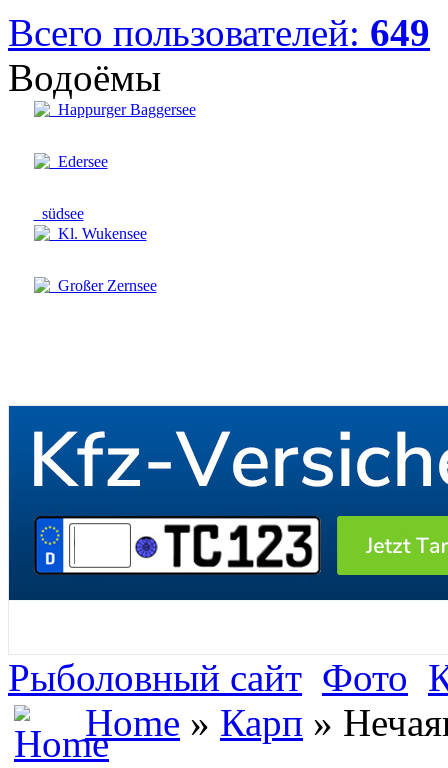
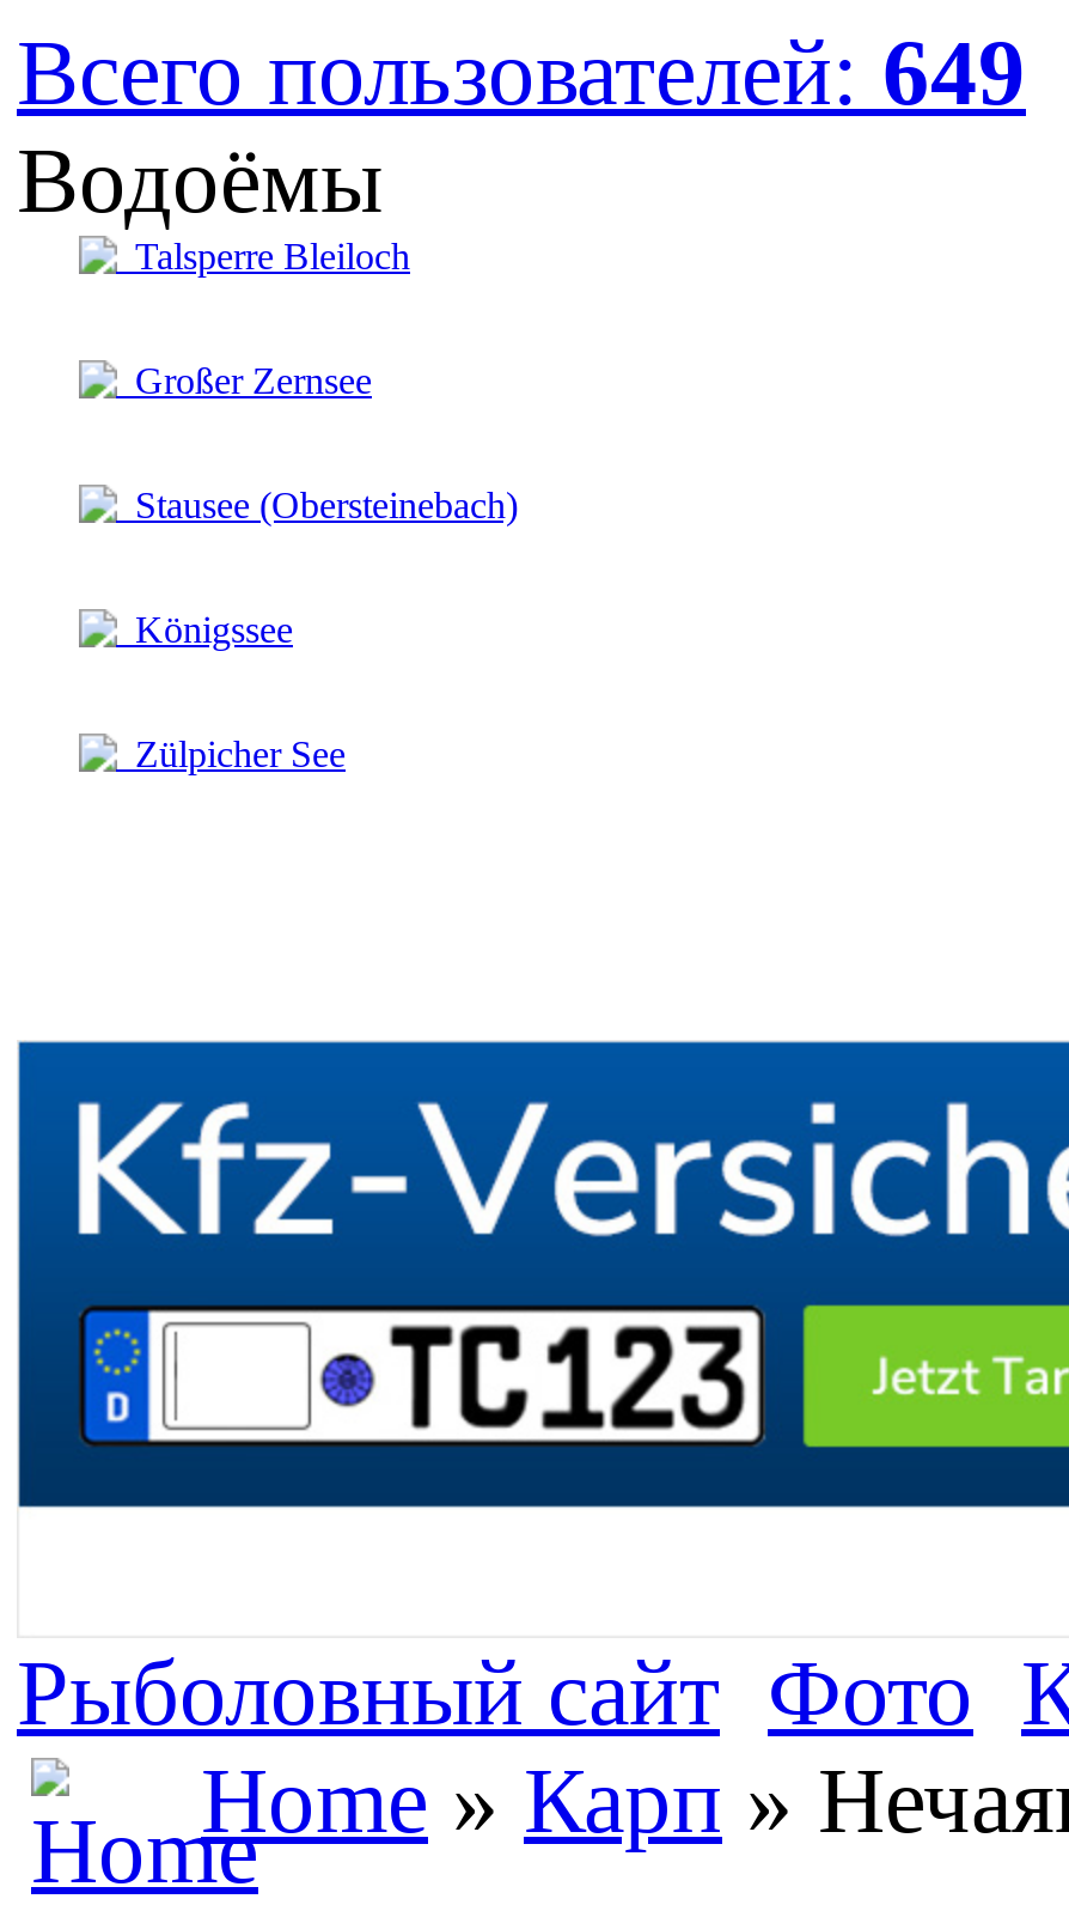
[33,101,195,242] Happurger Baggersee | Edersee | südsee | Kl. Wukensee -> [116,235,410,276] Talsperre Bleiloch
moved [49,277,156,294] -> [116,359,372,400]: Großer Zernsee
none -> [116,484,518,773] Stausee (Obersteinebach) | Königssee | Zülpicher See

